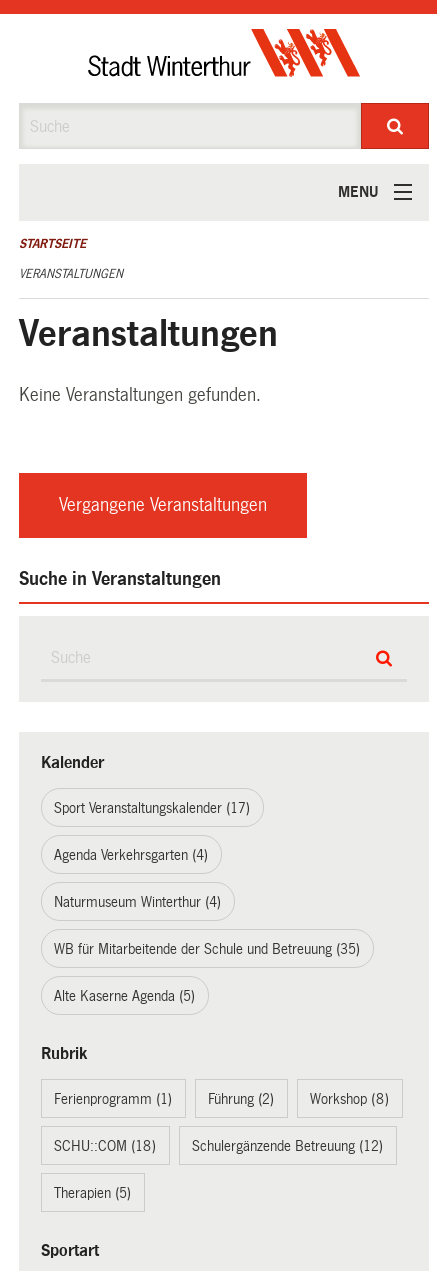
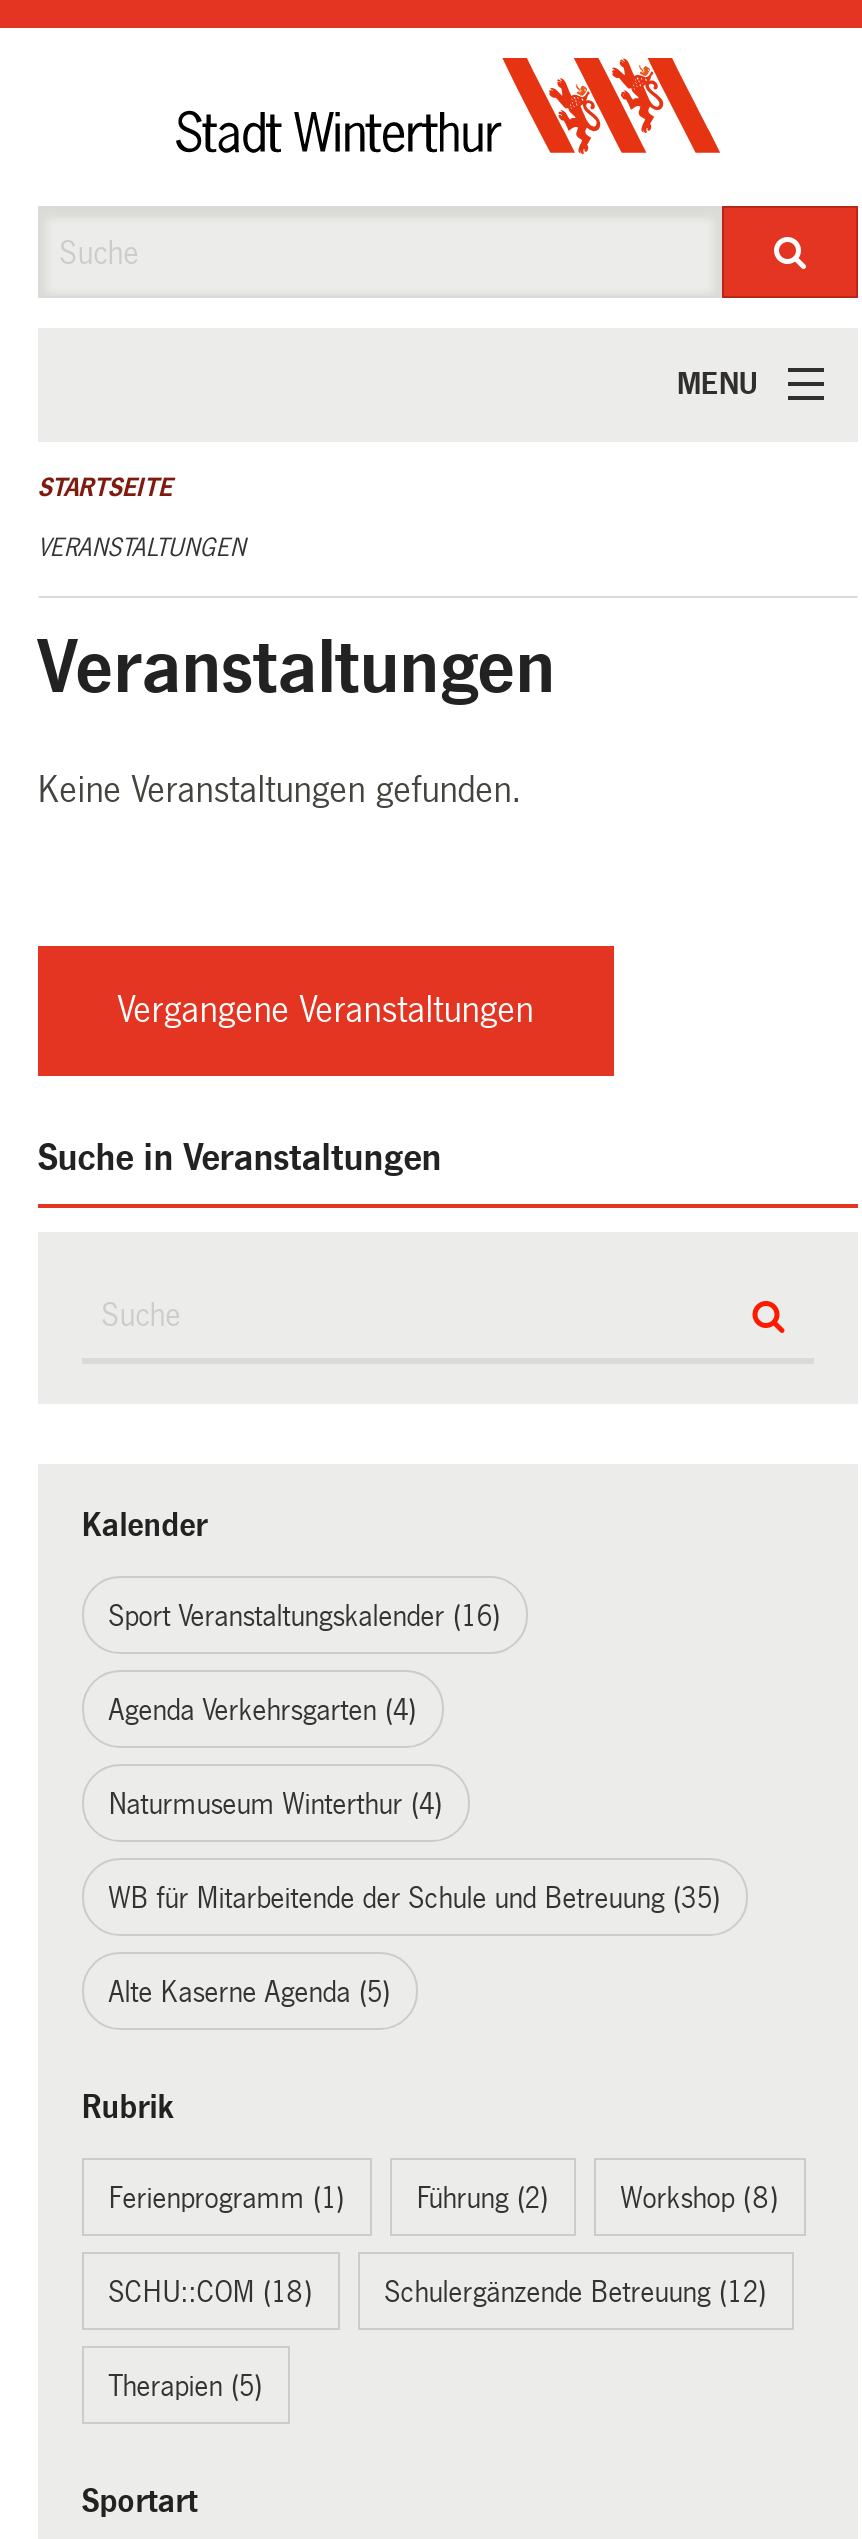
[54,800,250,816] Sport Veranstaltungskalender (17) -> [108,1600,500,1632] Sport Veranstaltungskalender (16)

